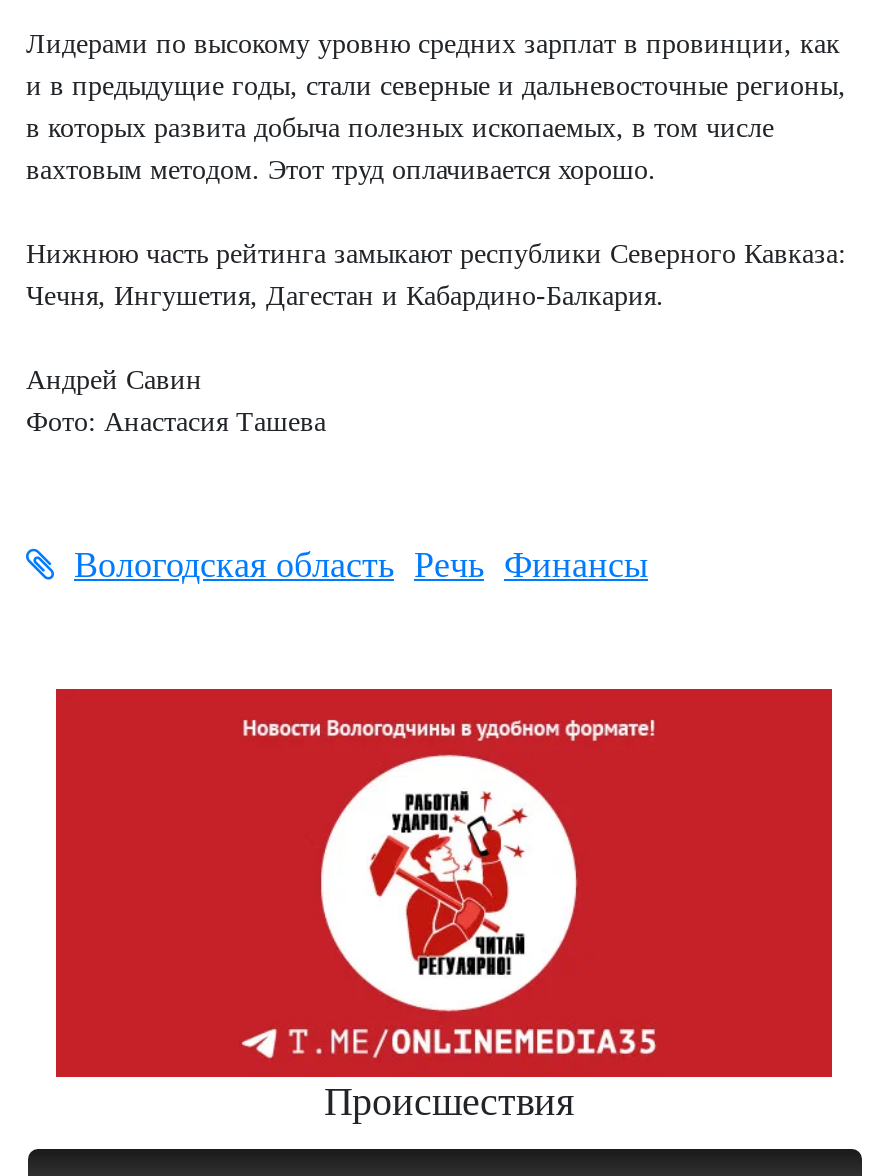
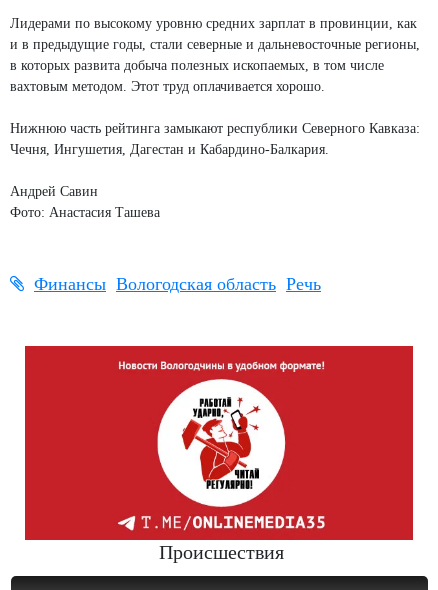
[74,544,648,584] Вологодская область Речь Финансы -> [34,274,321,294] Финансы Вологодская область Речь

